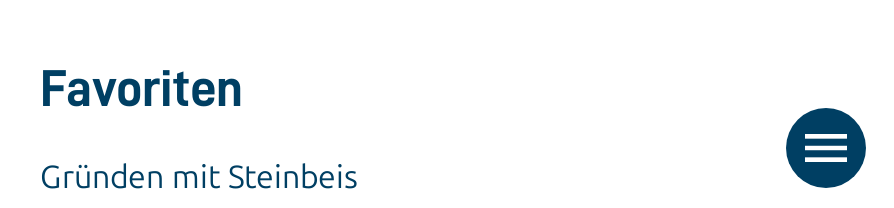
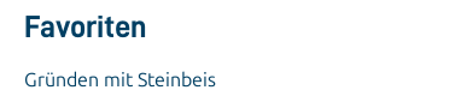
[784,106,868,190] [image] -> none

